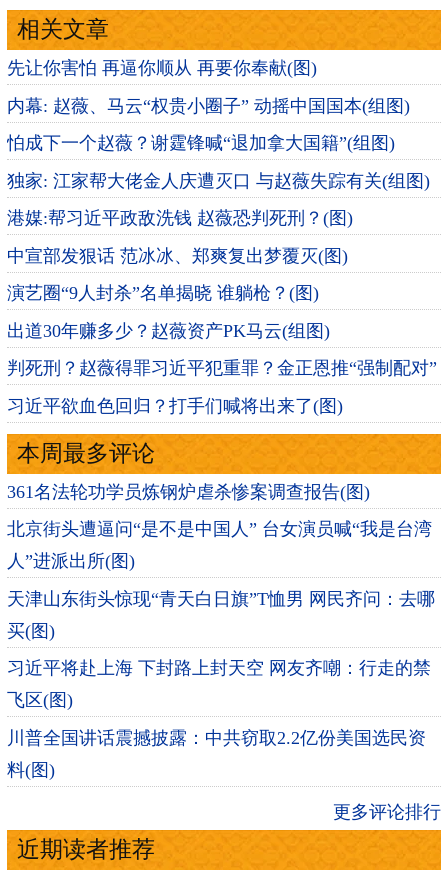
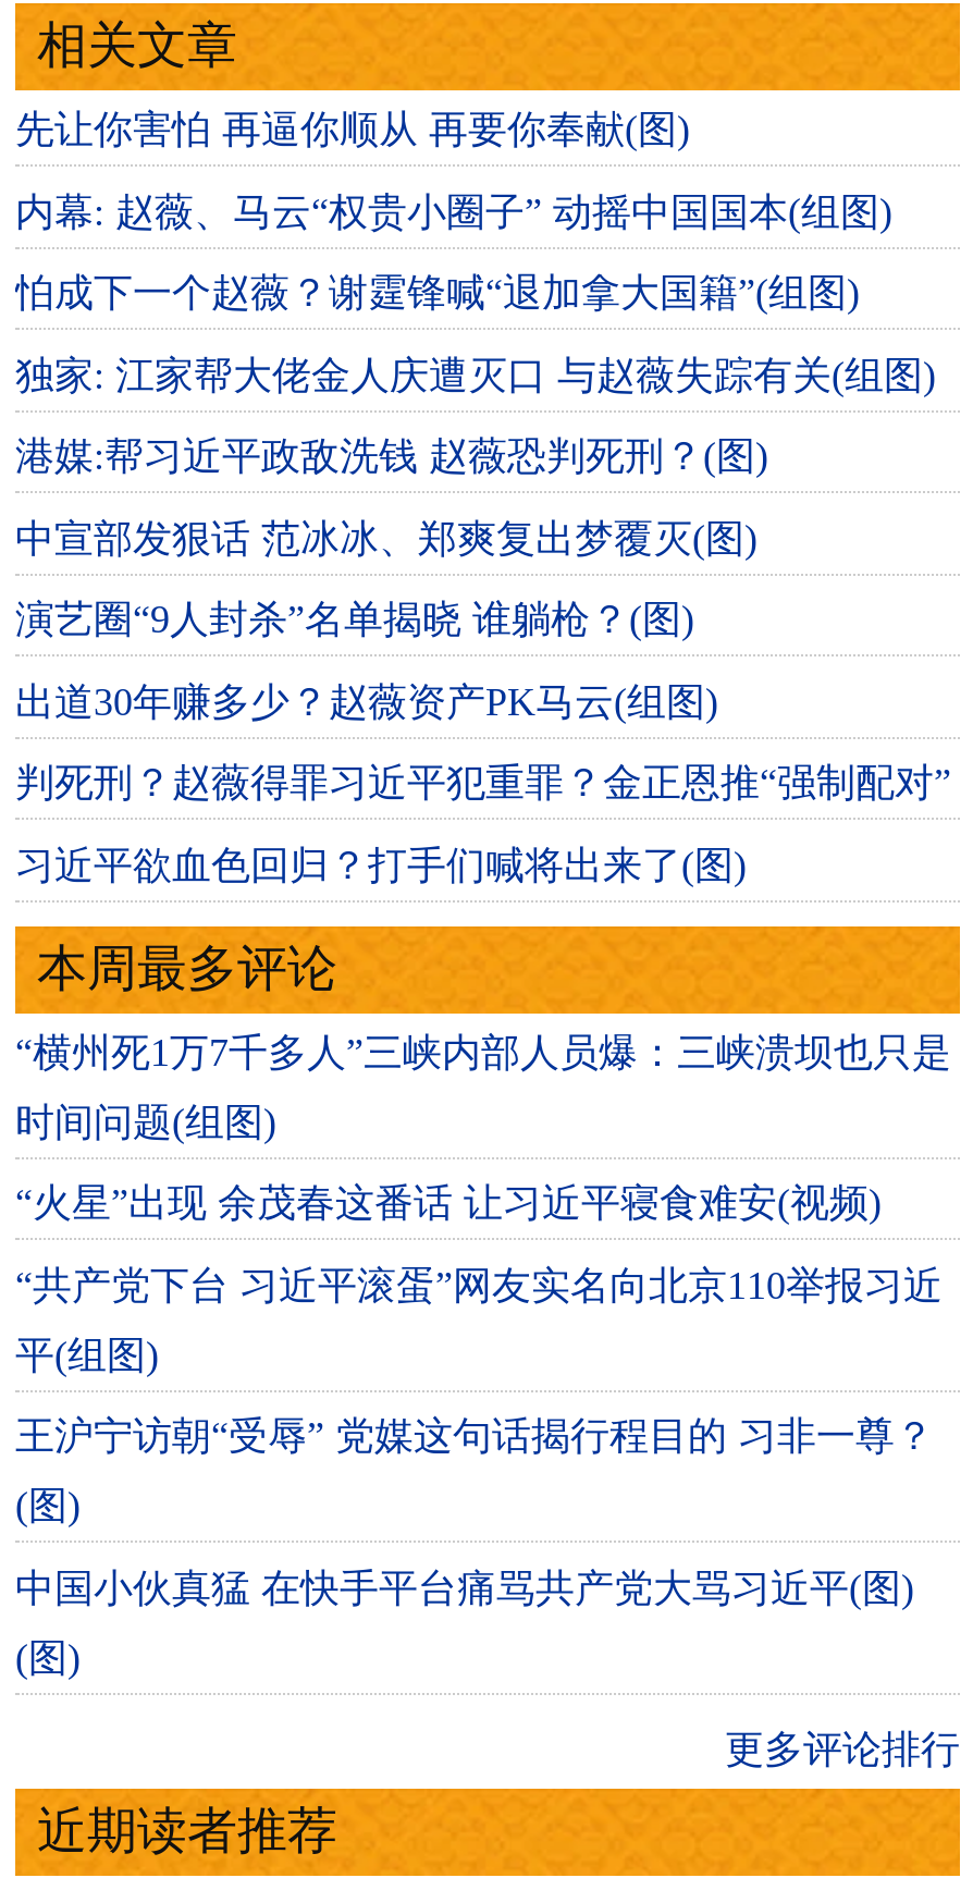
[7,482,370,502] 361名法轮功学员炼钢炉虐杀惨案调查报告(图) -> [15,1030,951,1074] “横州死1万7千多人”三峡内部人员爆：三峡溃坝也只是
[7,519,432,539] 北京街头遭逼问“是不是中国人” 台女演员喊“我是台湾 -> [15,1100,276,1144] 时间问题(组图)
[7,551,135,571] 人”进派出所(图) -> [15,1182,882,1225] “火星”出现 余茂春这番话 让习近平寝食难安(视频)
[7,589,435,609] 天津山东街头惊现“青天白日旗”T恤男 网民齐问：去哪 -> [15,1263,943,1307] “共产党下台 习近平滚蛋”网友实名向北京110举报习近
[7,621,55,641] 买(图) -> [15,1333,159,1377] 平(组图)
[7,658,431,678] 习近平将赴上海 下封路上封天空 网友齐嘲：行走的禁 -> [15,1415,934,1458] 王沪宁访朝“受辱” 党媒这句话揭行程目的 习非一尊？
[7,690,73,710] 飞区(图) -> [15,1484,81,1528] (图)
[7,728,426,748] 川普全国讲话震撼披露：中共窃取2.2亿份美国选民资 -> [15,1566,914,1610] 中国小伙真猛 在快手平台痛骂共产党大骂习近平(图)
[7,760,55,780] 料(图) -> [15,1636,81,1679] (图)

